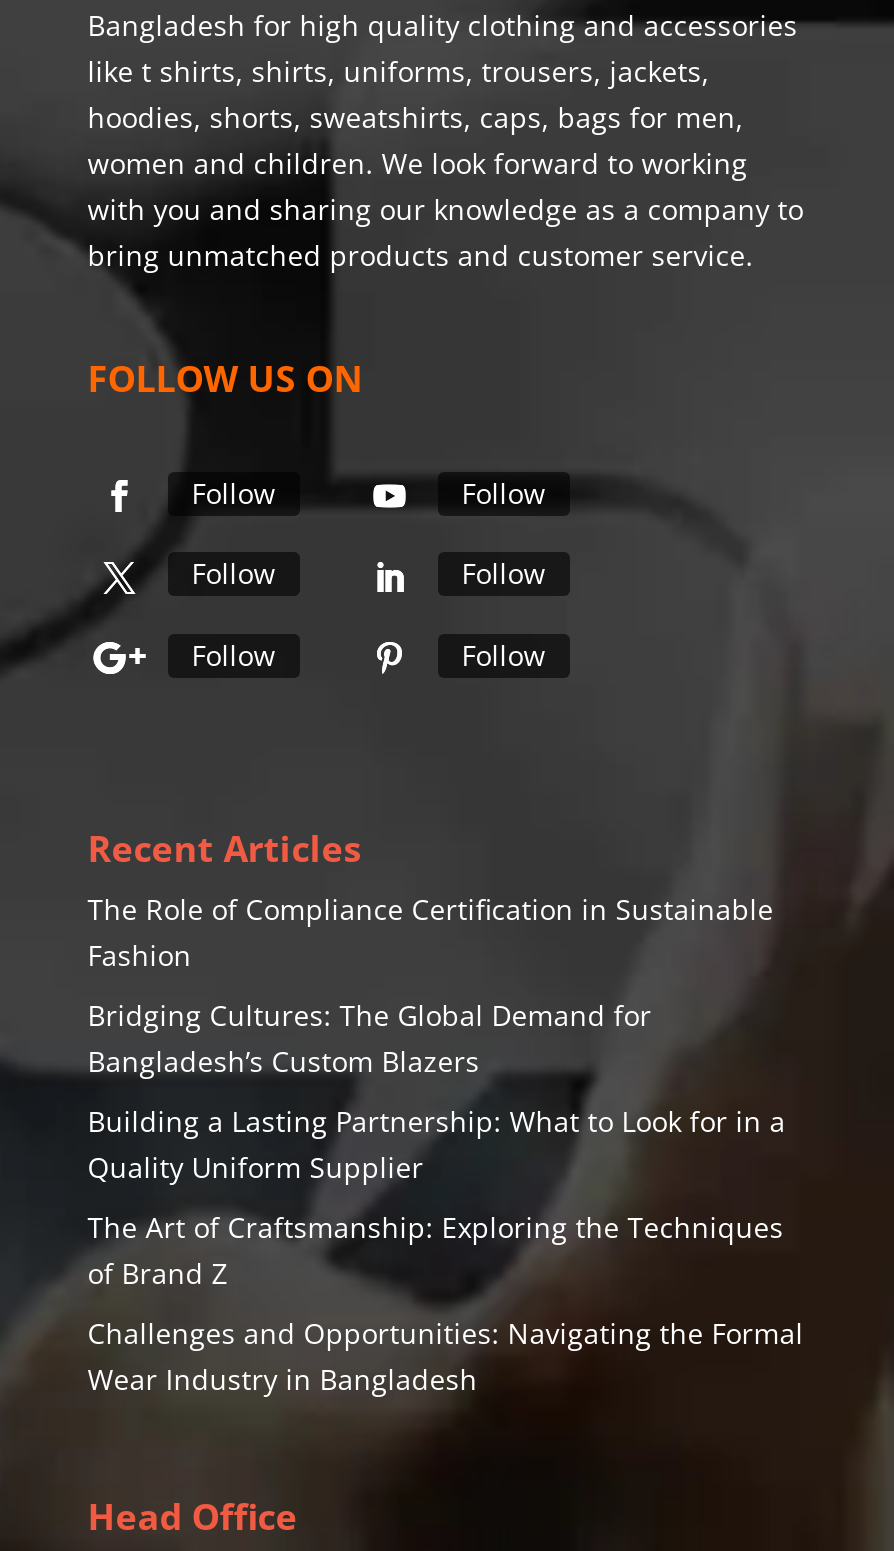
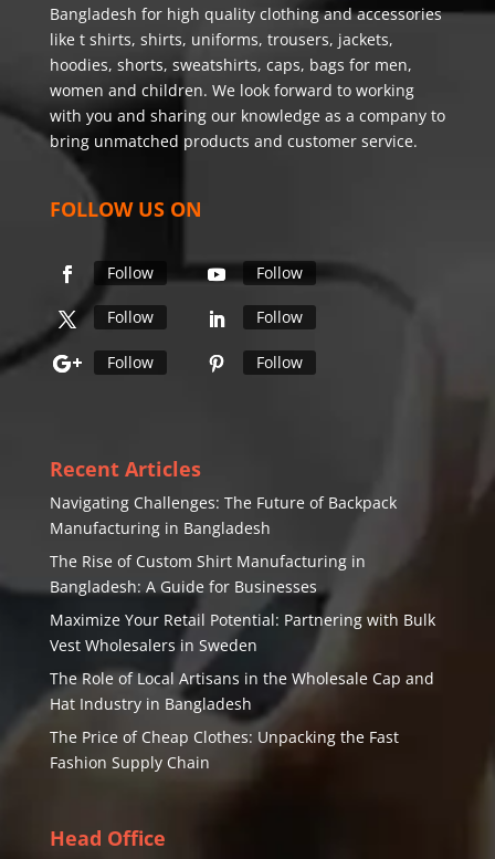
[88,890,774,974] The Role of Compliance Certification in Sustainable | Fashion -> [49,492,396,539] Navigating Challenges: The Future of Backpack | Manufacturing in Bangladesh
[88,996,652,1080] Bridging Cultures: The Global Demand for | Bangladesh’s Custom Blazers -> [49,551,366,597] The Rise of Custom Shirt Manufacturing in | Bangladesh: A Guide for Businesses
[88,1102,786,1186] Building a Lasting Partnership: What to Look for in a | Quality Uniform Supplier -> [49,609,435,656] Maximize Your Retail Potential: Partnering with Bulk | Vest Wholesalers in Sweden
[88,1208,784,1292] The Art of Craftsmanship: Exploring the Techniques | of Brand Z -> [49,668,434,714] The Role of Local Artisans in the Wholesale Cap and | Hat Industry in Bangladesh
[88,1314,804,1398] Challenges and Opportunities: Navigating the Formal | Wear Industry in Bangladesh -> [49,727,399,773] The Price of Cheap Clothes: Unpacking the Fast | Fashion Supply Chain

